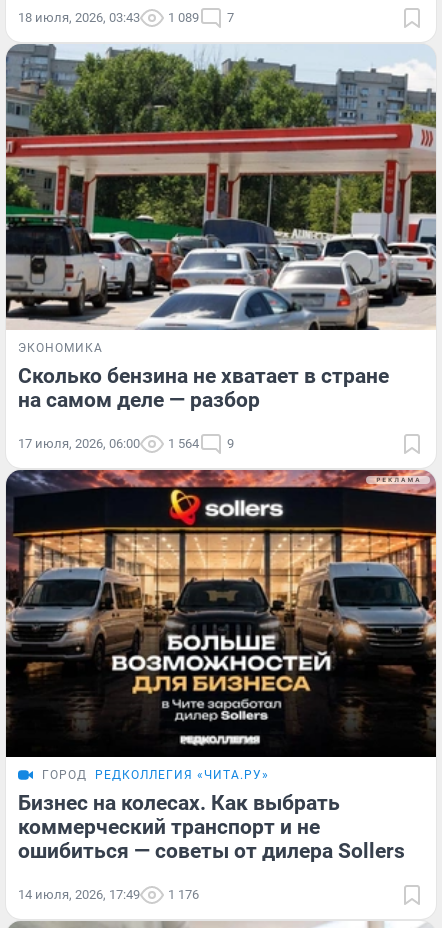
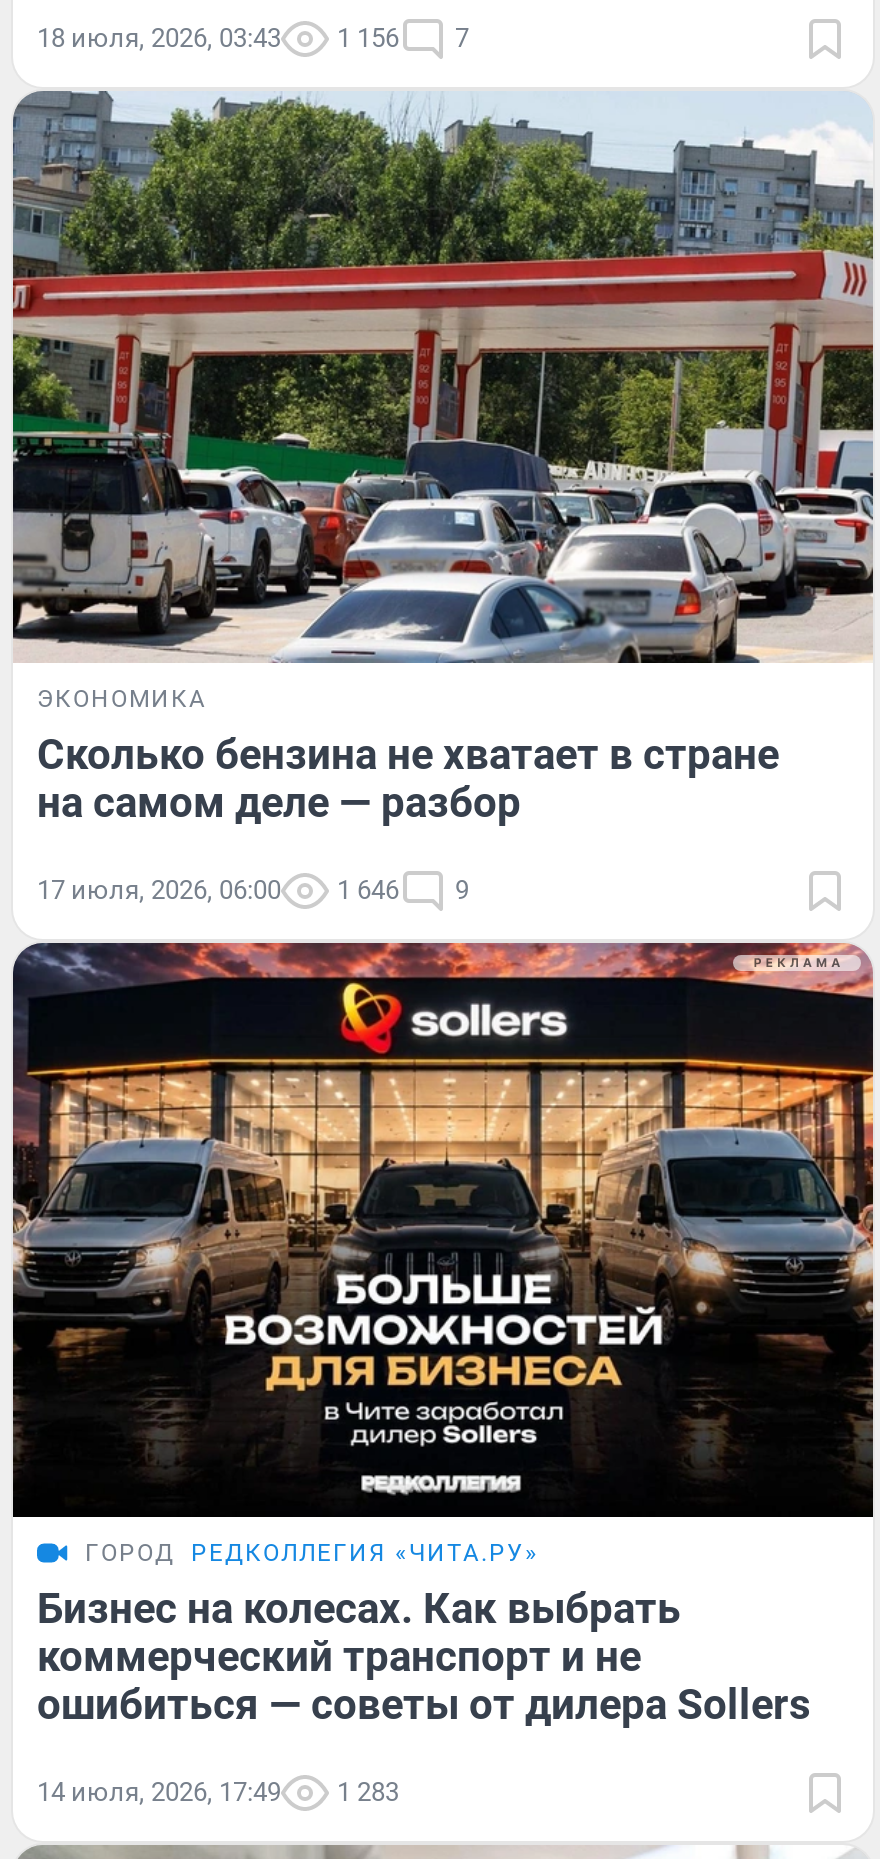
[18,10,234,25] 18 июля, 2026, 03:43 1 089 7 -> [37,22,469,52] 18 июля, 2026, 03:43 1 156 7
[18,436,234,451] 17 июля, 2026, 06:00 1 564 9 -> [37,876,469,906] 17 июля, 2026, 06:00 1 646 9
[18,887,199,902] 14 июля, 2026, 17:49 1 176 -> [37,1777,399,1807] 14 июля, 2026, 17:49 1 283

